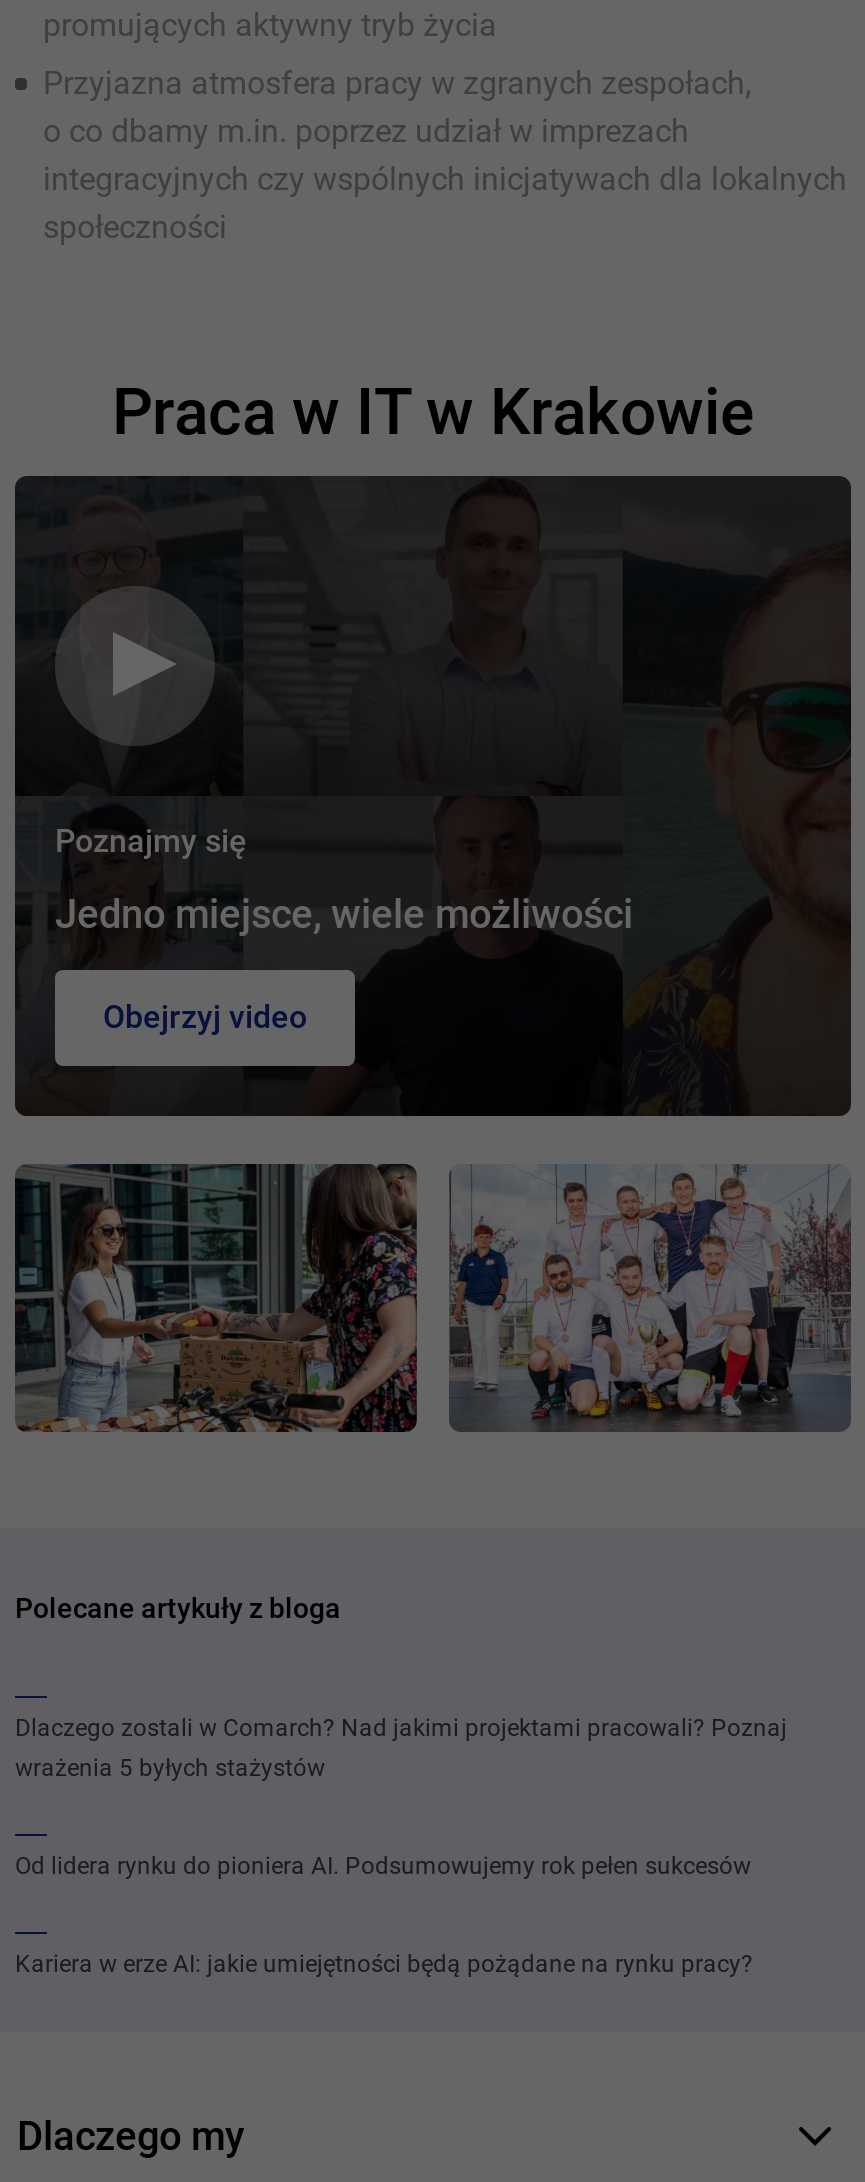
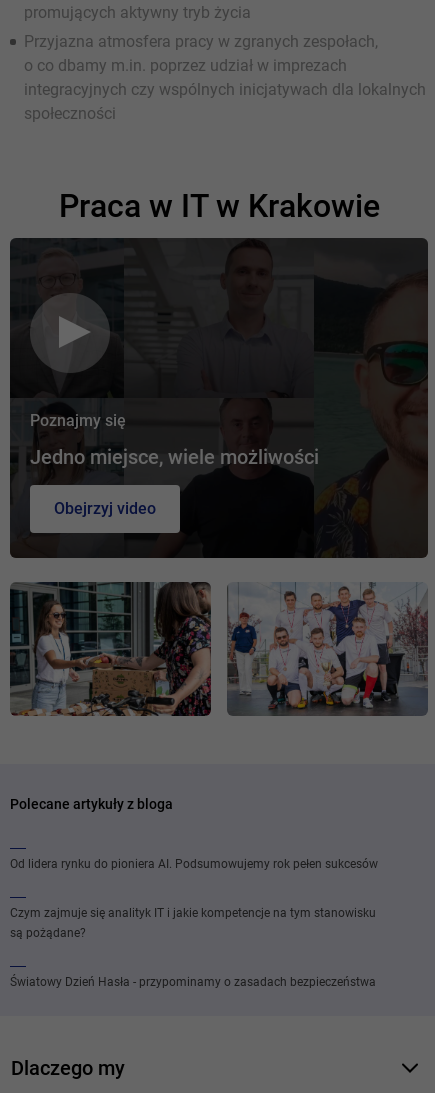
[15,1714,787,1782] Dlaczego zostali w Comarch? Nad jakimi projektami pracowali? Poznaj | wrażenia 5 byłych stażystów -> none
moved [15,1852,751,1880] -> [10,857,378,871]: Od lidera rynku do pioniera AI. Podsumowujemy rok pełen sukcesów
[15,1950,753,1978] Kariera w erze AI: jakie umiejętności będą pożądane na rynku pracy? -> [10,906,376,989] Czym zajmuje się analityk IT i jakie kompetencje na tym stanowisku | są pożądane? | Światowy Dzień Hasła - przypominamy o zasadach bezpieczeństwa

